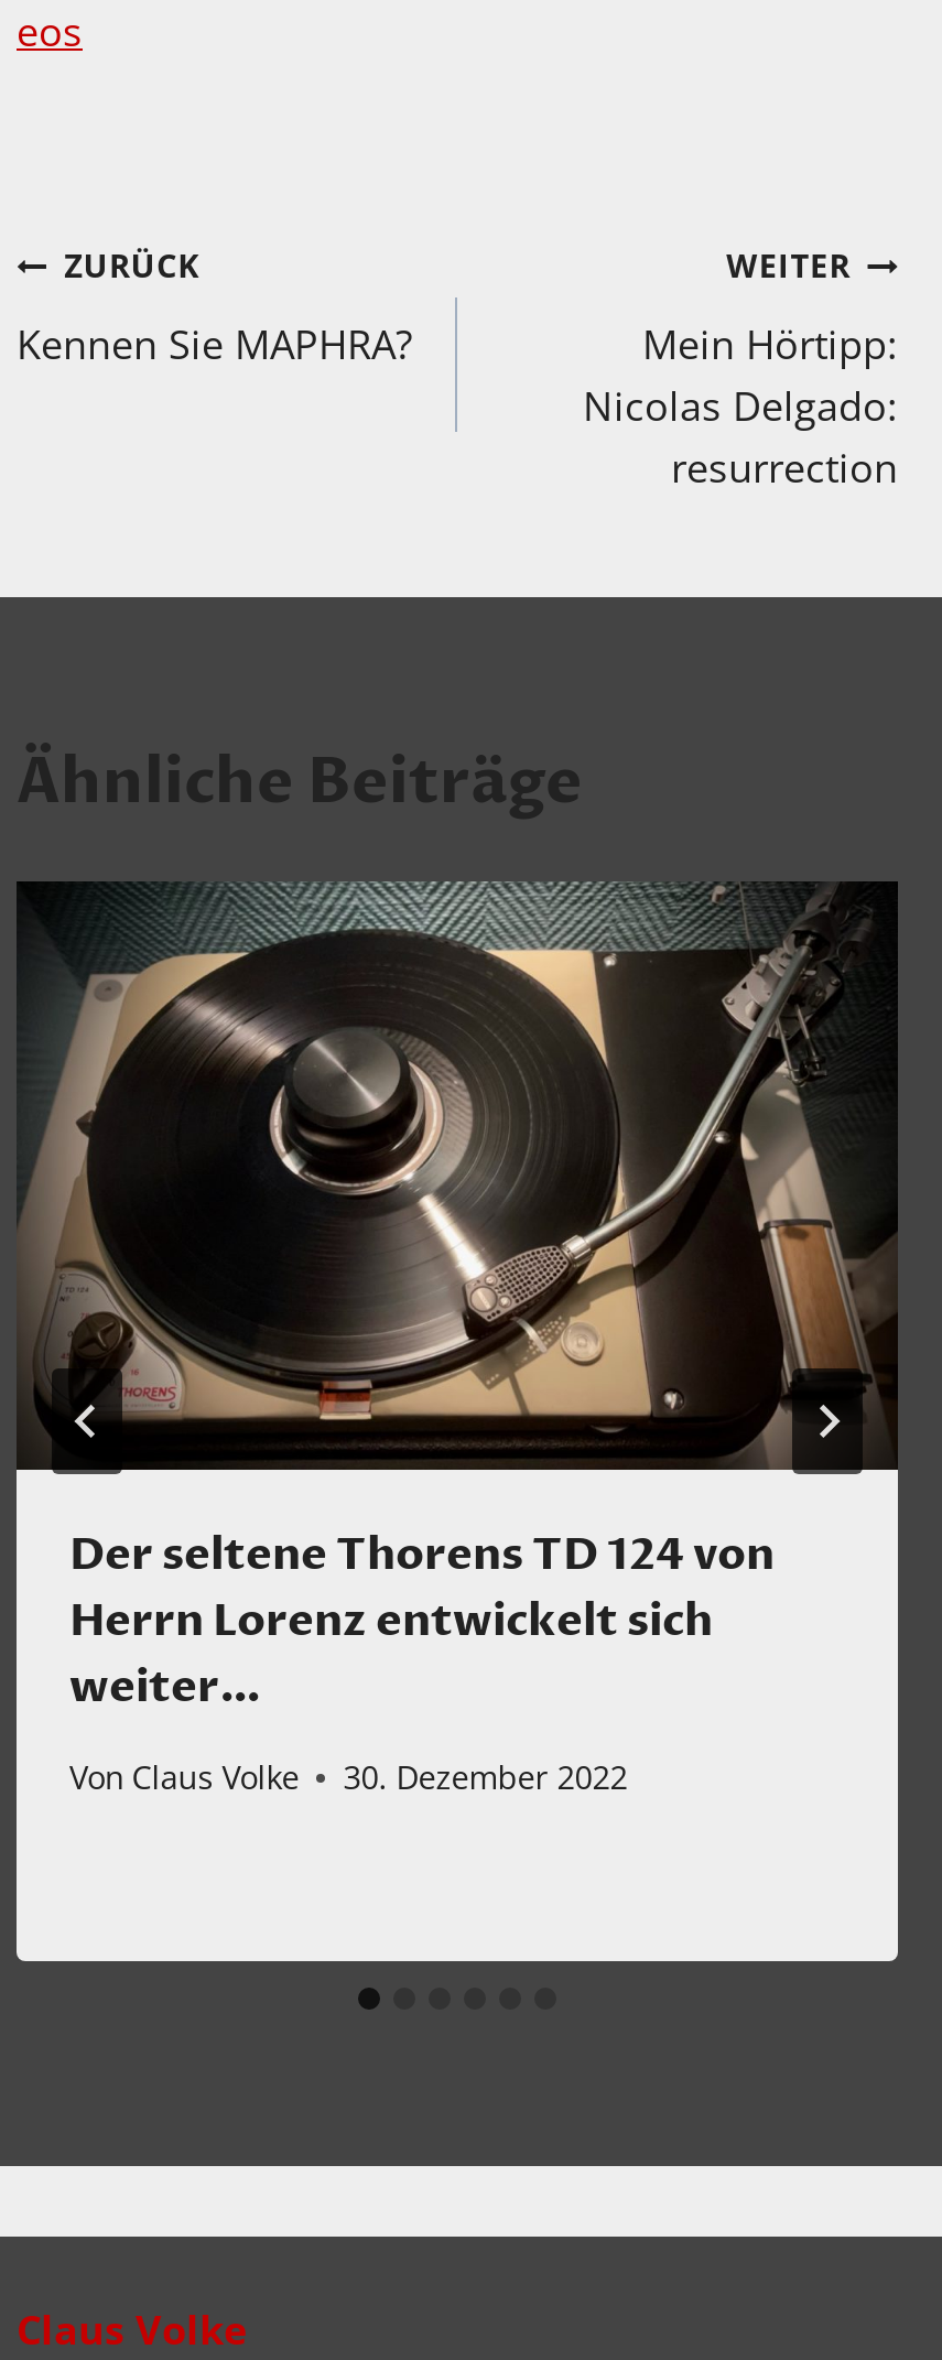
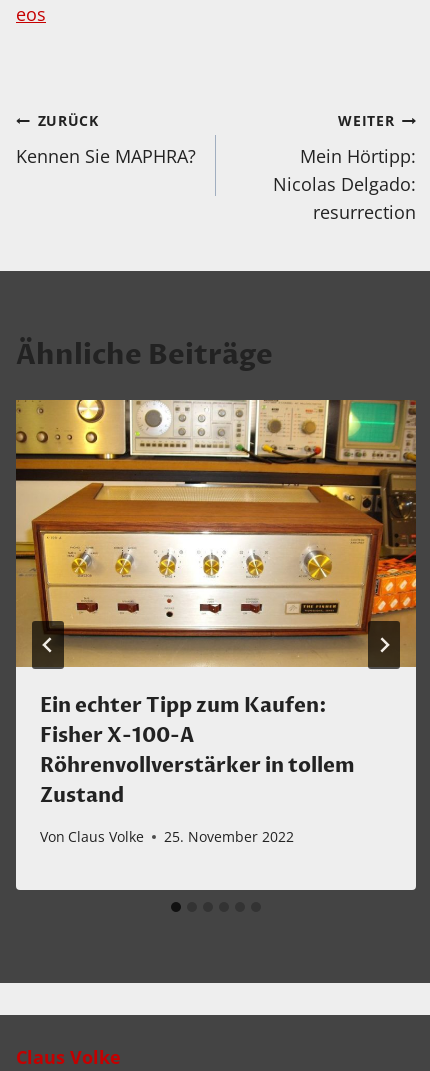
[17,881,898,1716] [image] | Der seltene Thorens TD 124 von | Herrn Lorenz entwickelt sich | weiter… -> [15,399,417,809] [image] | Ein echter Tipp zum Kaufen: | Fisher X-100-A | Röhrenvollverstärker in tollem | Zustand
[69,1757,627,1799] Von Claus Volke 30. Dezember 2022 -> [40,827,294,846] Von Claus Volke 25. November 2022
moved [69,1757,299,1799] -> [40,827,144,846]: Von Claus Volke

